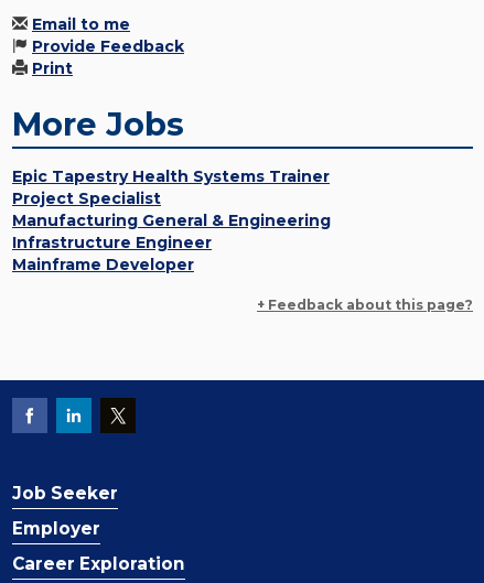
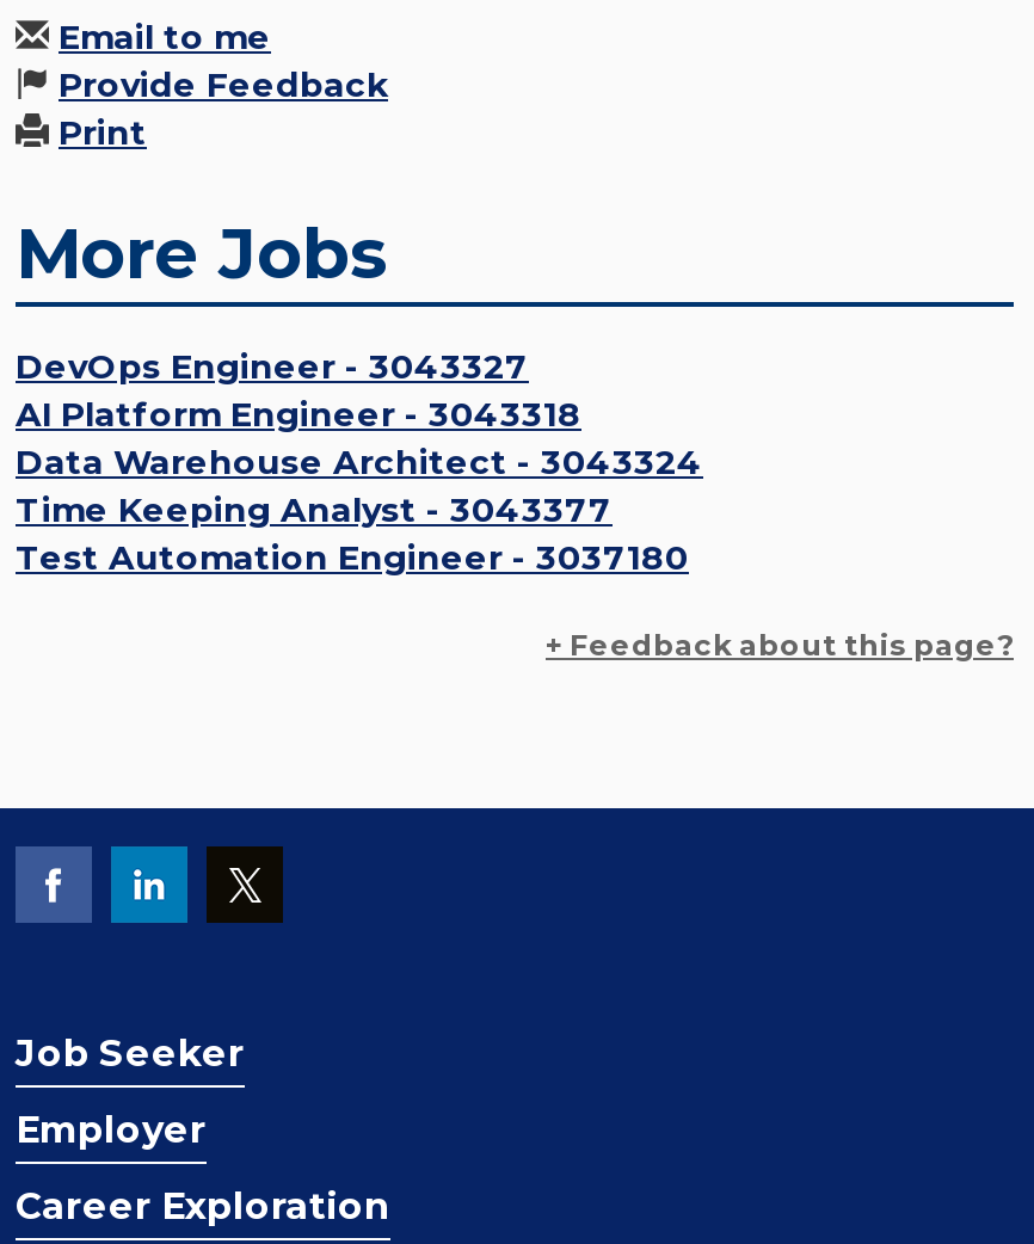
[12,167,331,275] Epic Tapestry Health Systems Trainer | Project Specialist | Manufacturing General & Engineering | Infrastructure Engineer | Mainframe Developer -> [16,346,703,580] DevOps Engineer - 3043327 | AI Platform Engineer - 3043318 | Data Warehouse Architect - 3043324 | Time Keeping Analyst - 3043377 | Test Automation Engineer - 3037180

